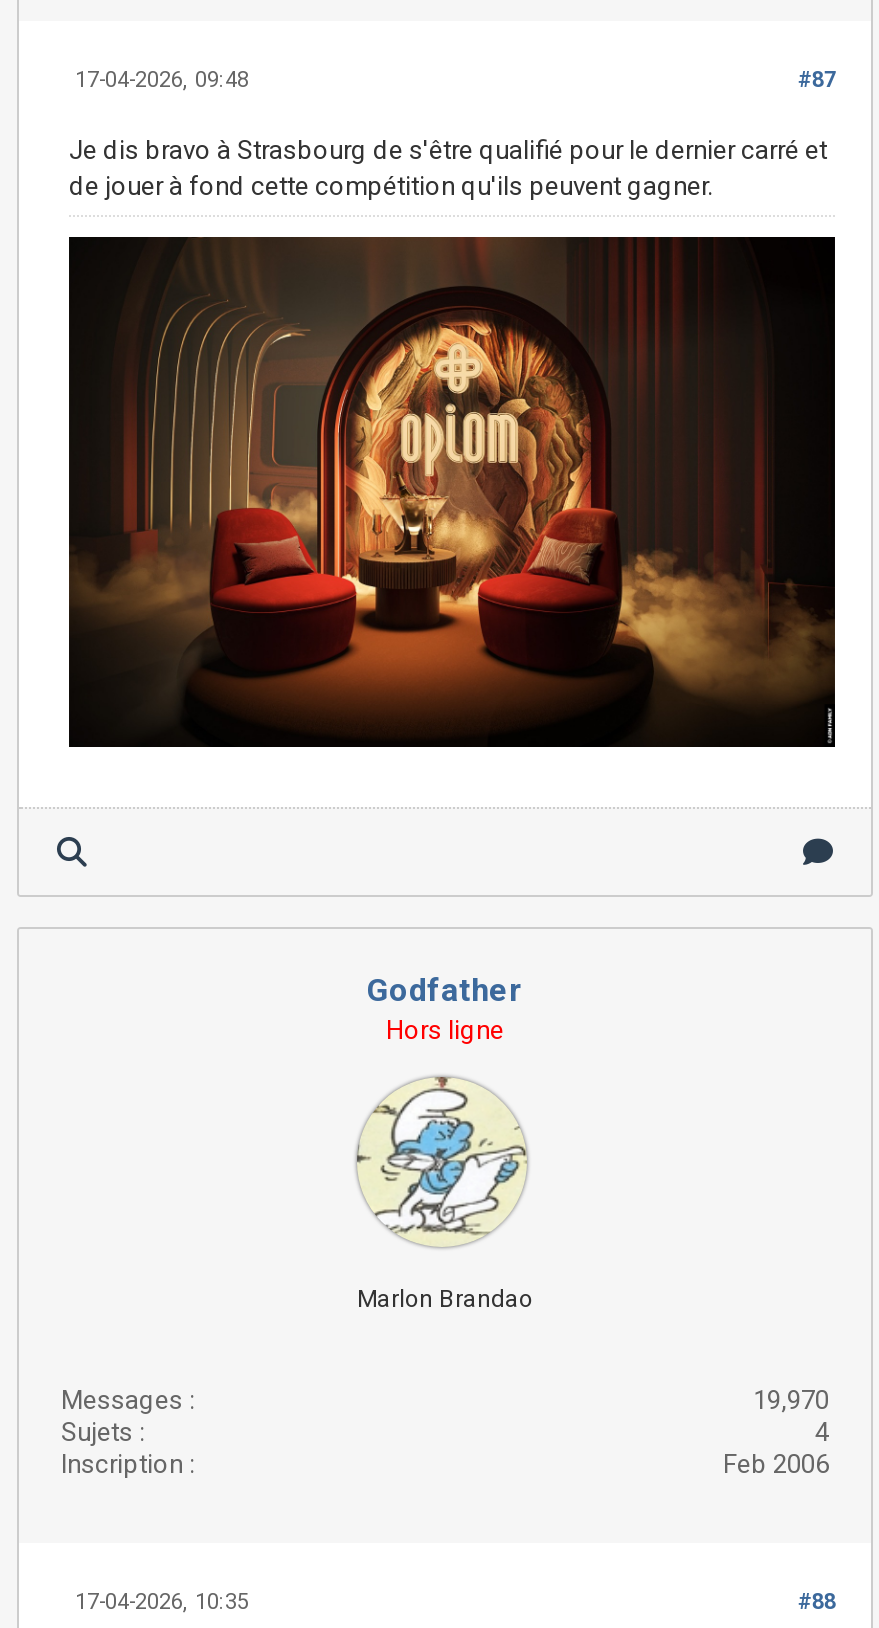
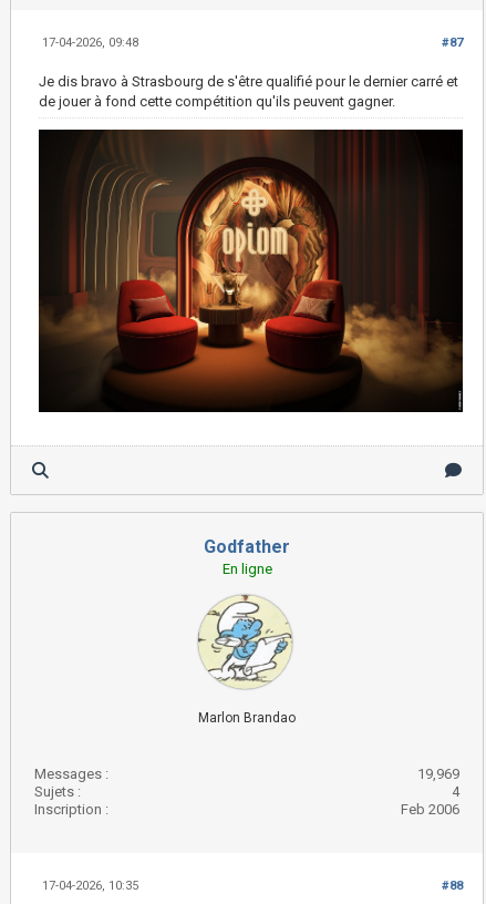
[386,1015,504,1045] Hors ligne -> [222,561,272,577] En ligne
[753,1385,829,1415] 19,970 -> [417,766,459,782] 19,969

